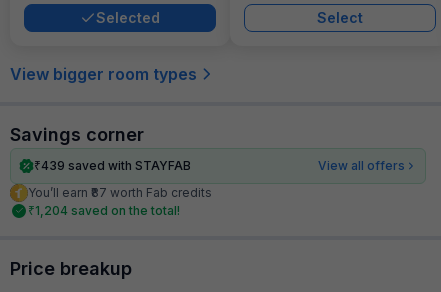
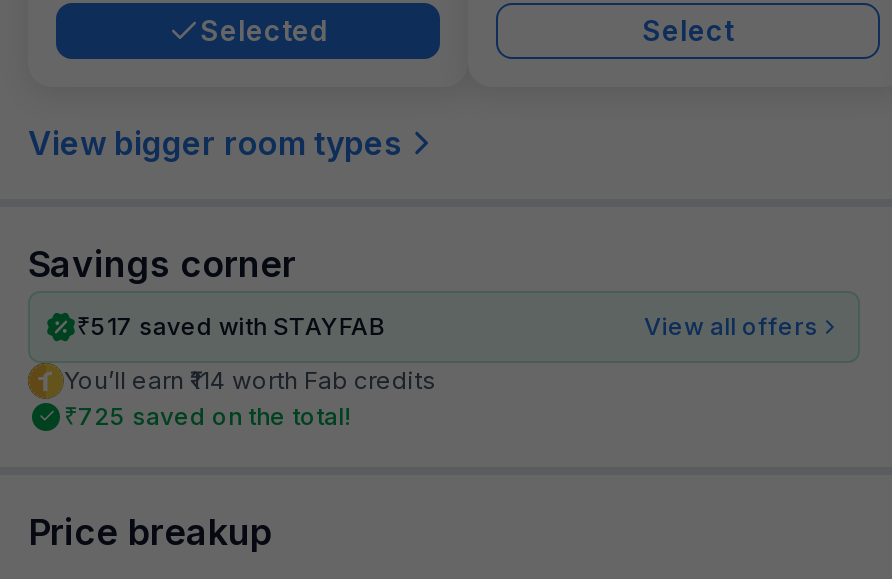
[34,157,191,174] ₹439 saved with STAYFAB -> [77,308,385,342] ₹517 saved with STAYFAB
[28,185,212,200] You’ll earn ₹87 worth Fab credits -> [64,364,436,394] You’ll earn ₹114 worth Fab credits
[28,202,180,219] ₹1,204 saved on the total! -> [64,398,350,432] ₹725 saved on the total!

